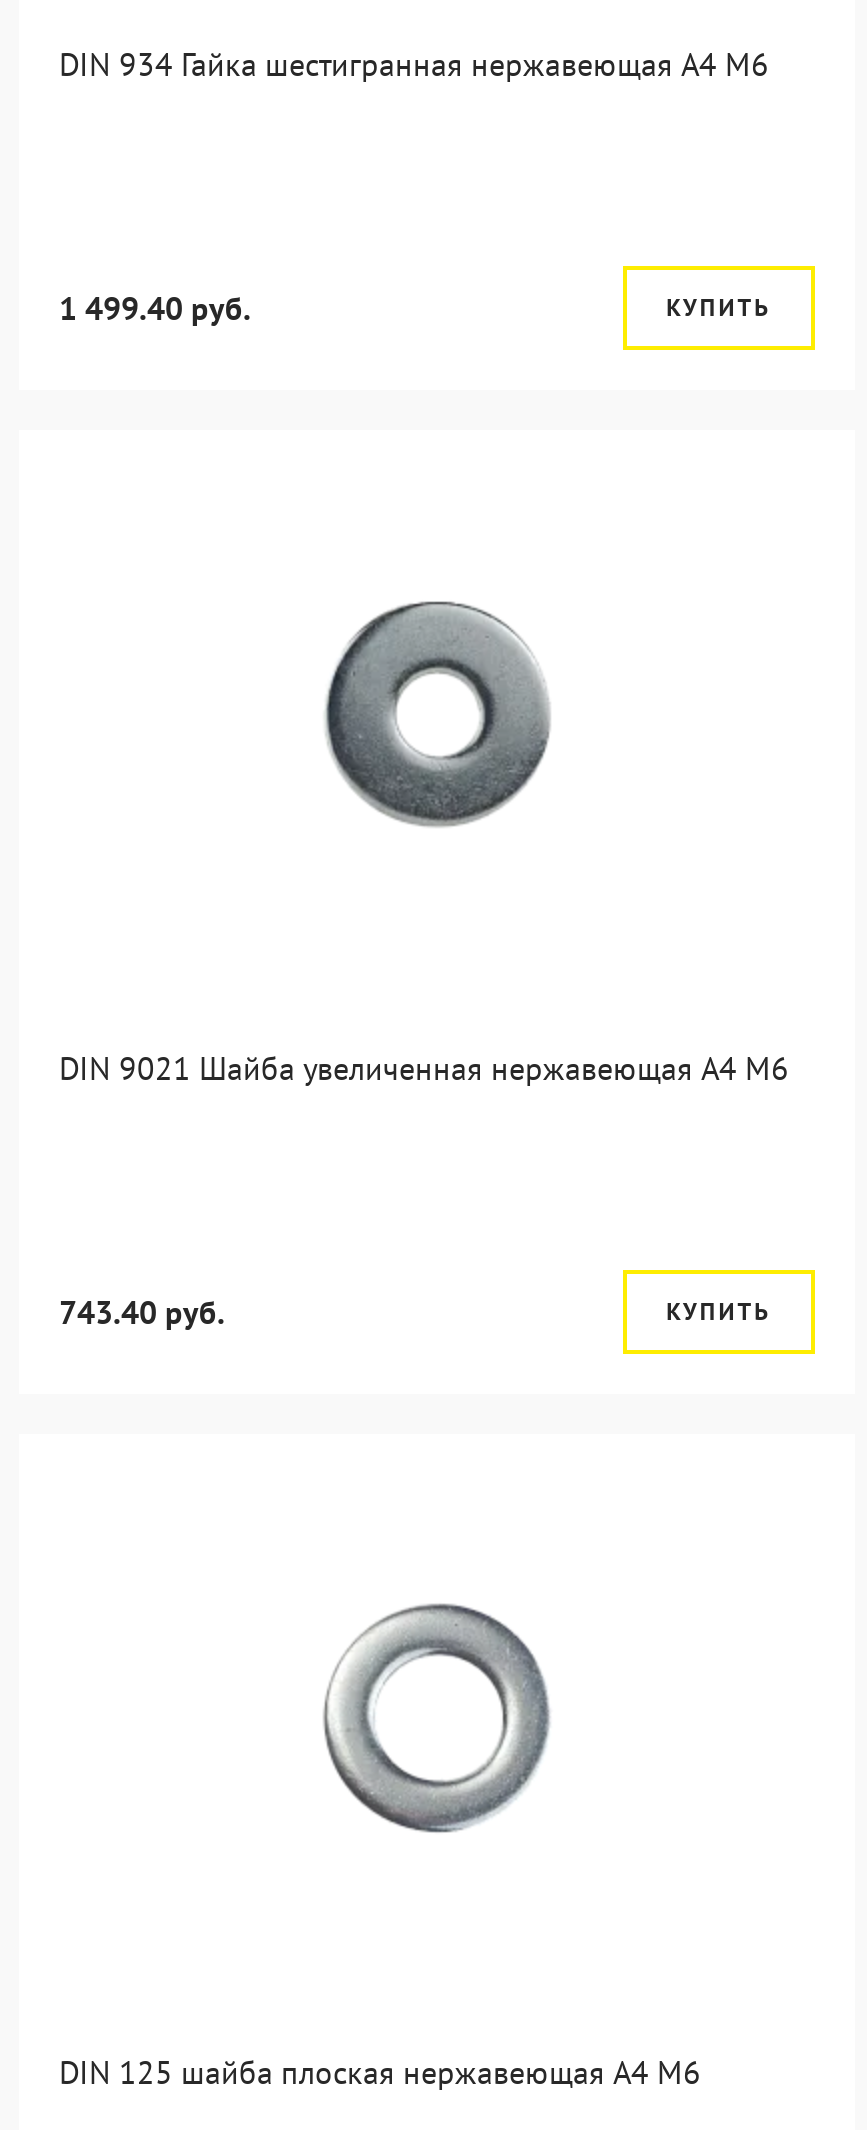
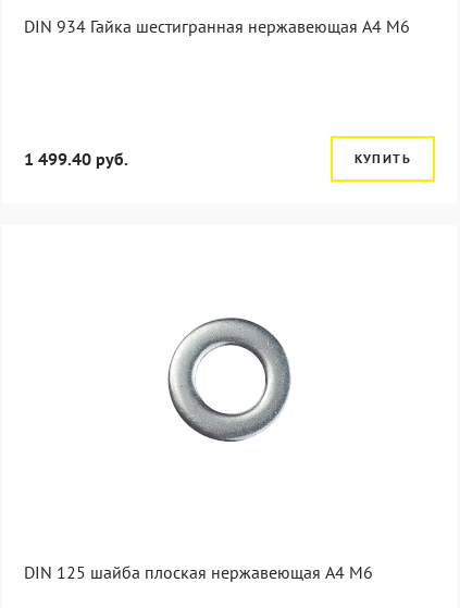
[327,600,549,826] [image] -> none
[59,1048,789,1088] DIN 9021 Шайба увеличенная нержавеющая А4 М6 -> none
[59,1292,771,1332] 743.40 руб. | КУПИТЬ -> none

